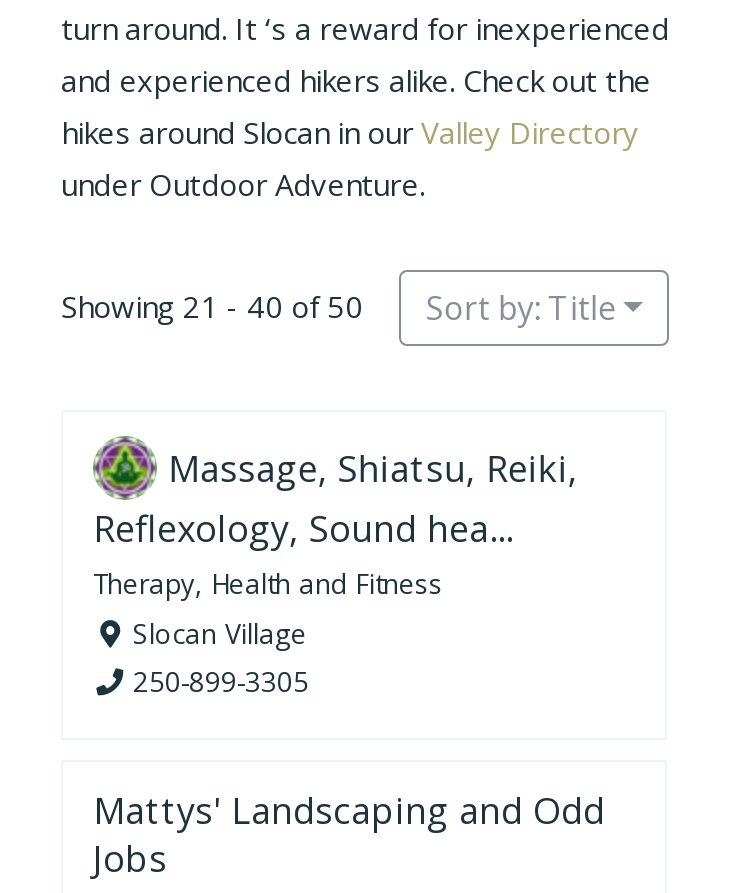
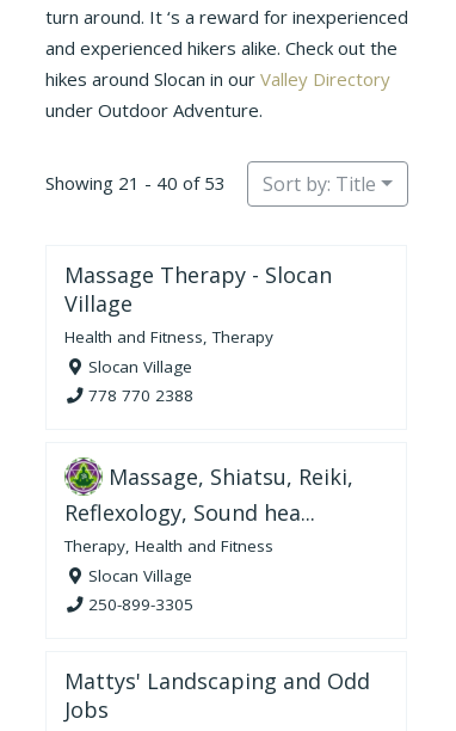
[61,286,616,330] Showing 21 - 40 of 50 Sort by: Title -> [45,171,376,197] Showing 21 - 40 of 53 Sort by: Title
none -> [64,261,332,406] Massage Therapy - Slocan | Village | Health and Fitness, Therapy | Slocan Village | 778 770 2388

